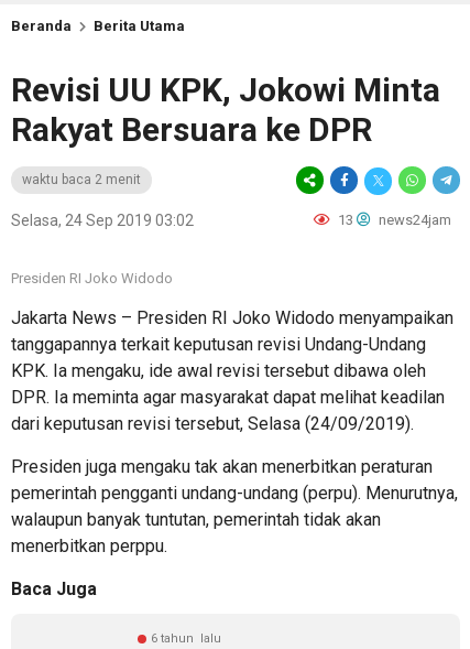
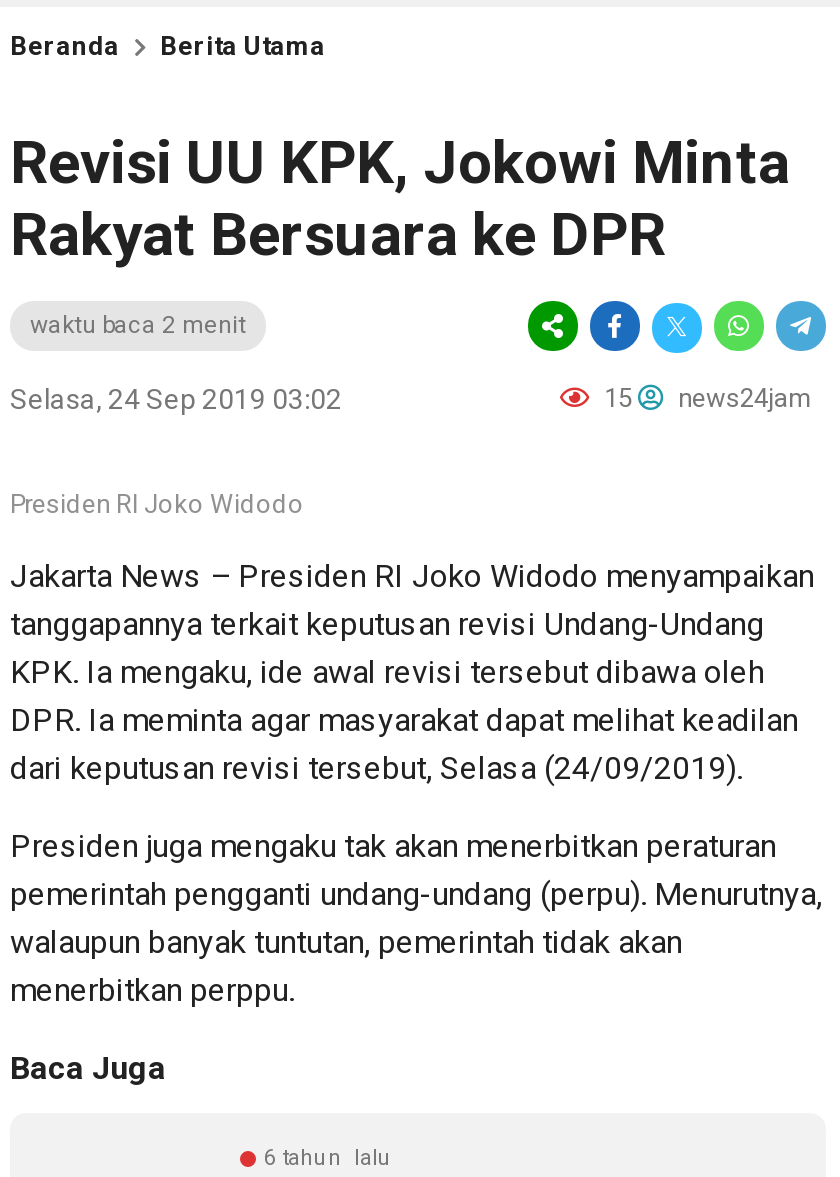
[335,212,451,228] 13 news24jam -> [598,383,810,413] 15 news24jam

